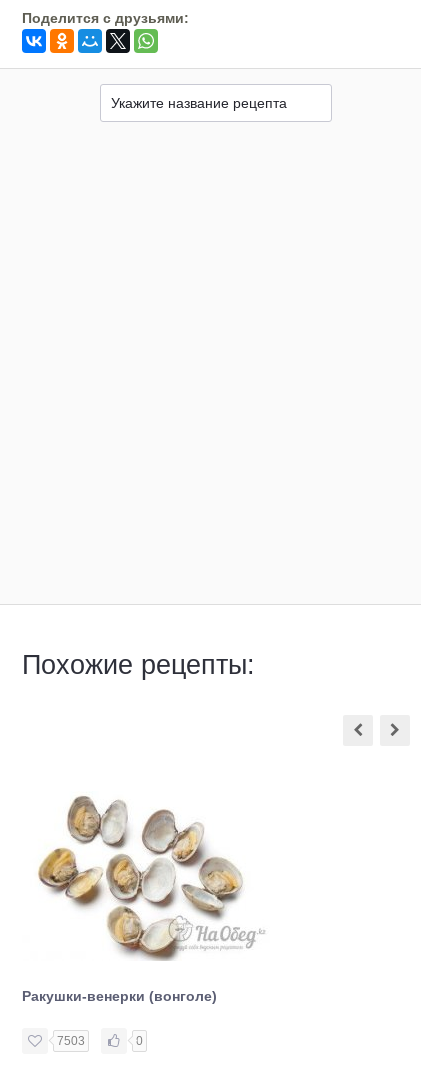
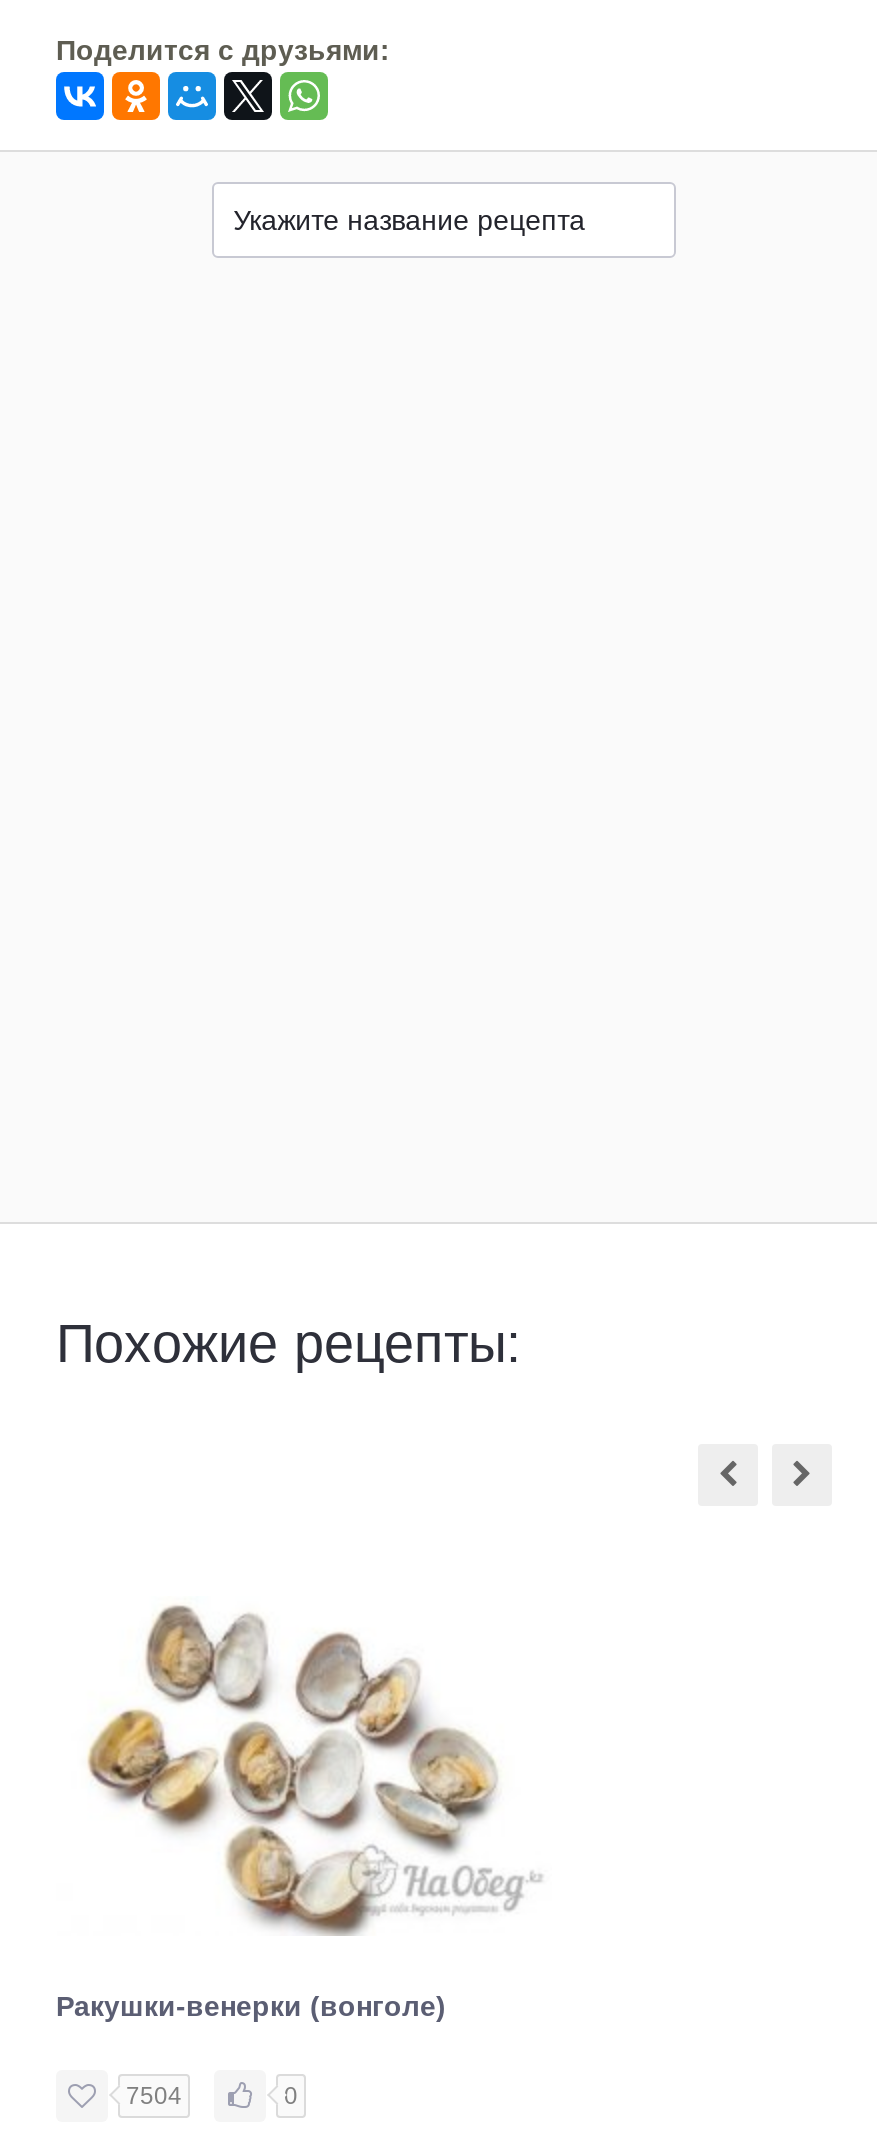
[57,1034,85,1048] 7503 -> [126,2082,182,2110] 7504

